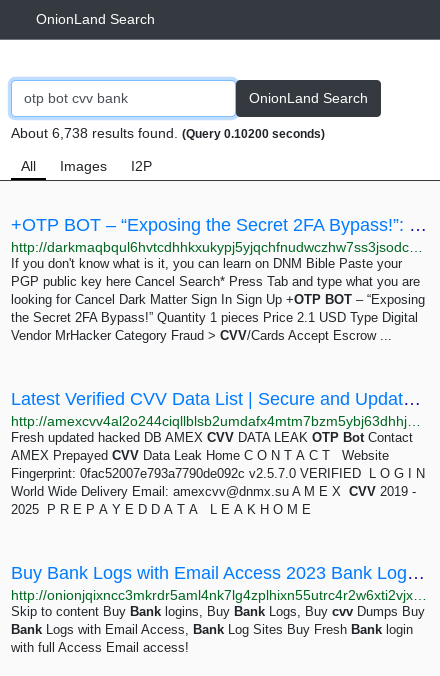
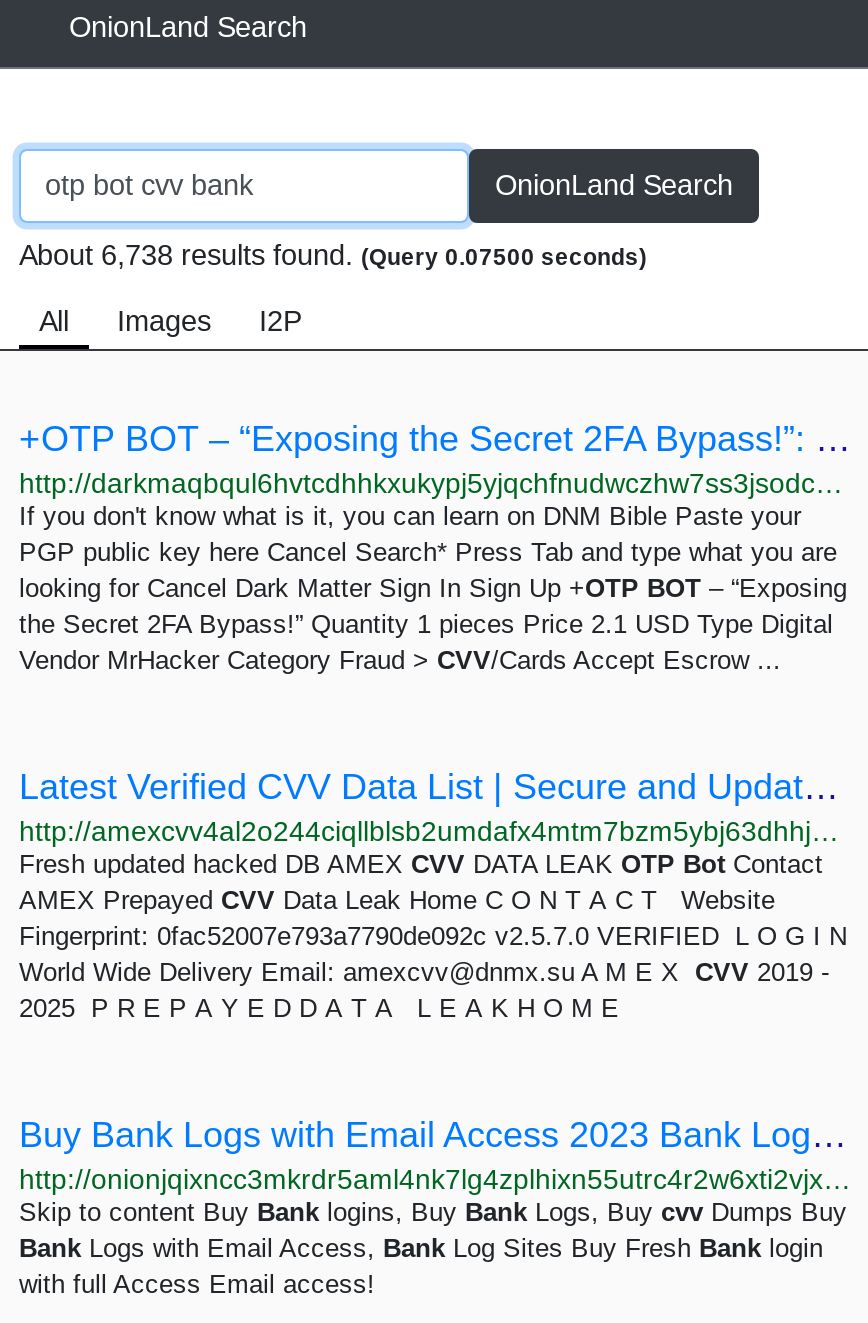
[11,125,325,141] About 6,738 results found. (Query 0.10200 seconds) -> [19,239,647,271] About 6,738 results found. (Query 0.07500 seconds)

